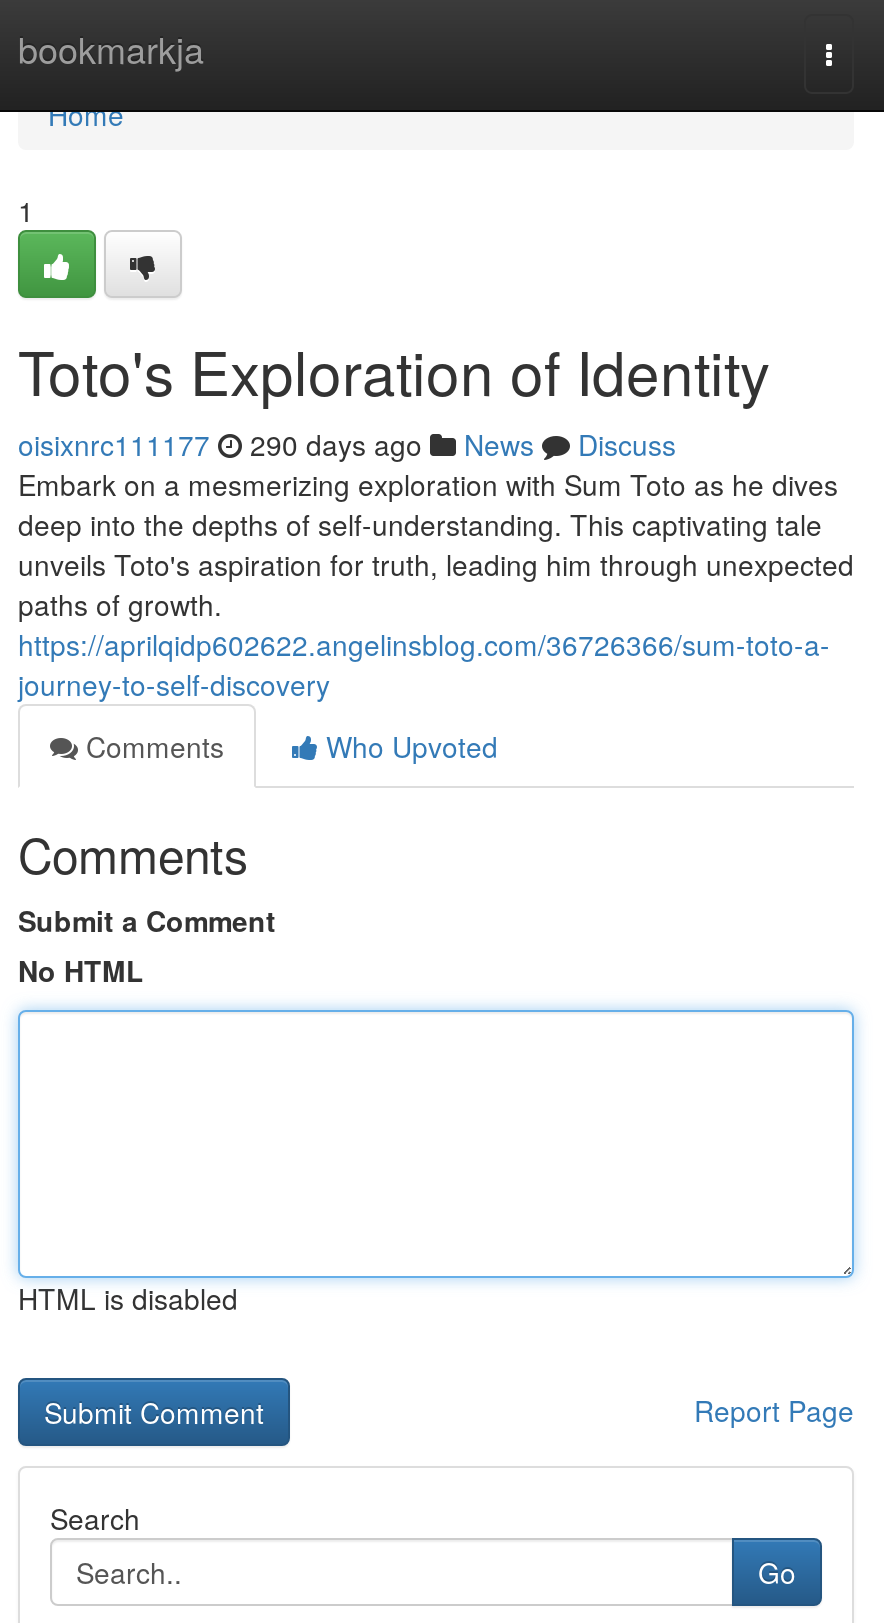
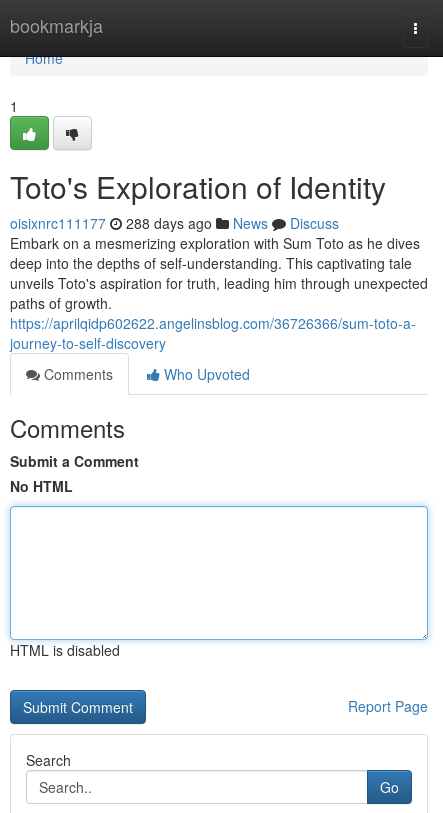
[18,424,676,464] oisixnrc111177 290 days ago News Discuss -> [10,213,339,233] oisixnrc111177 288 days ago News Discuss

